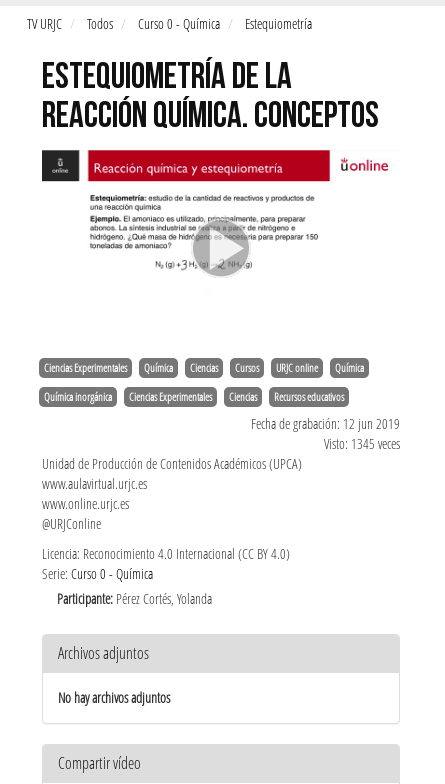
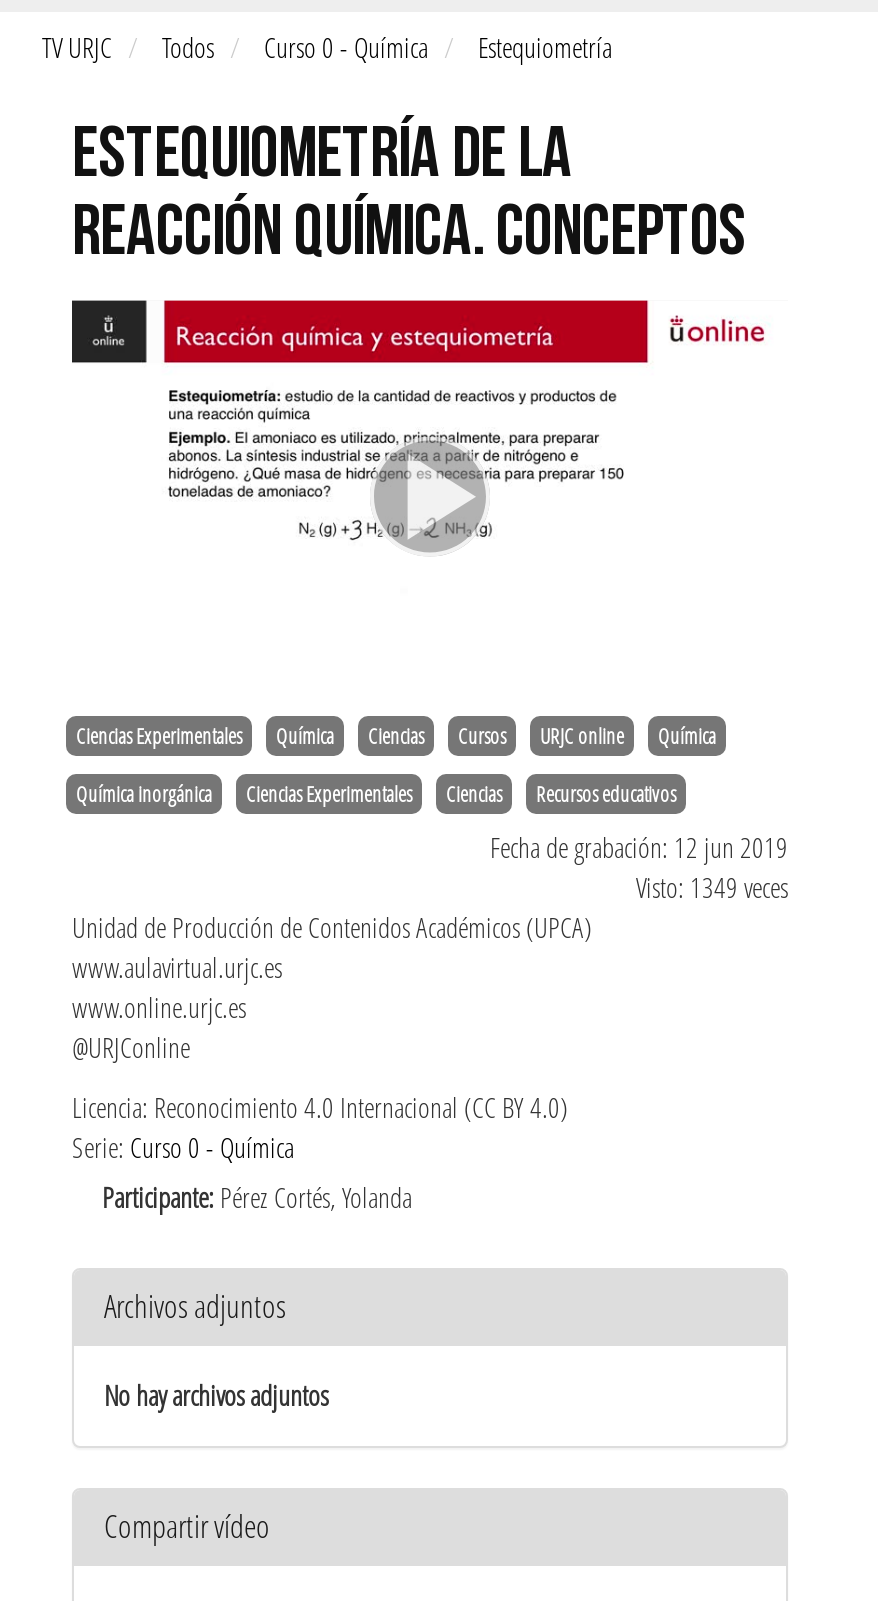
[324,434,400,453] Visto: 1345 veces -> [636,869,788,907] Visto: 1349 veces

